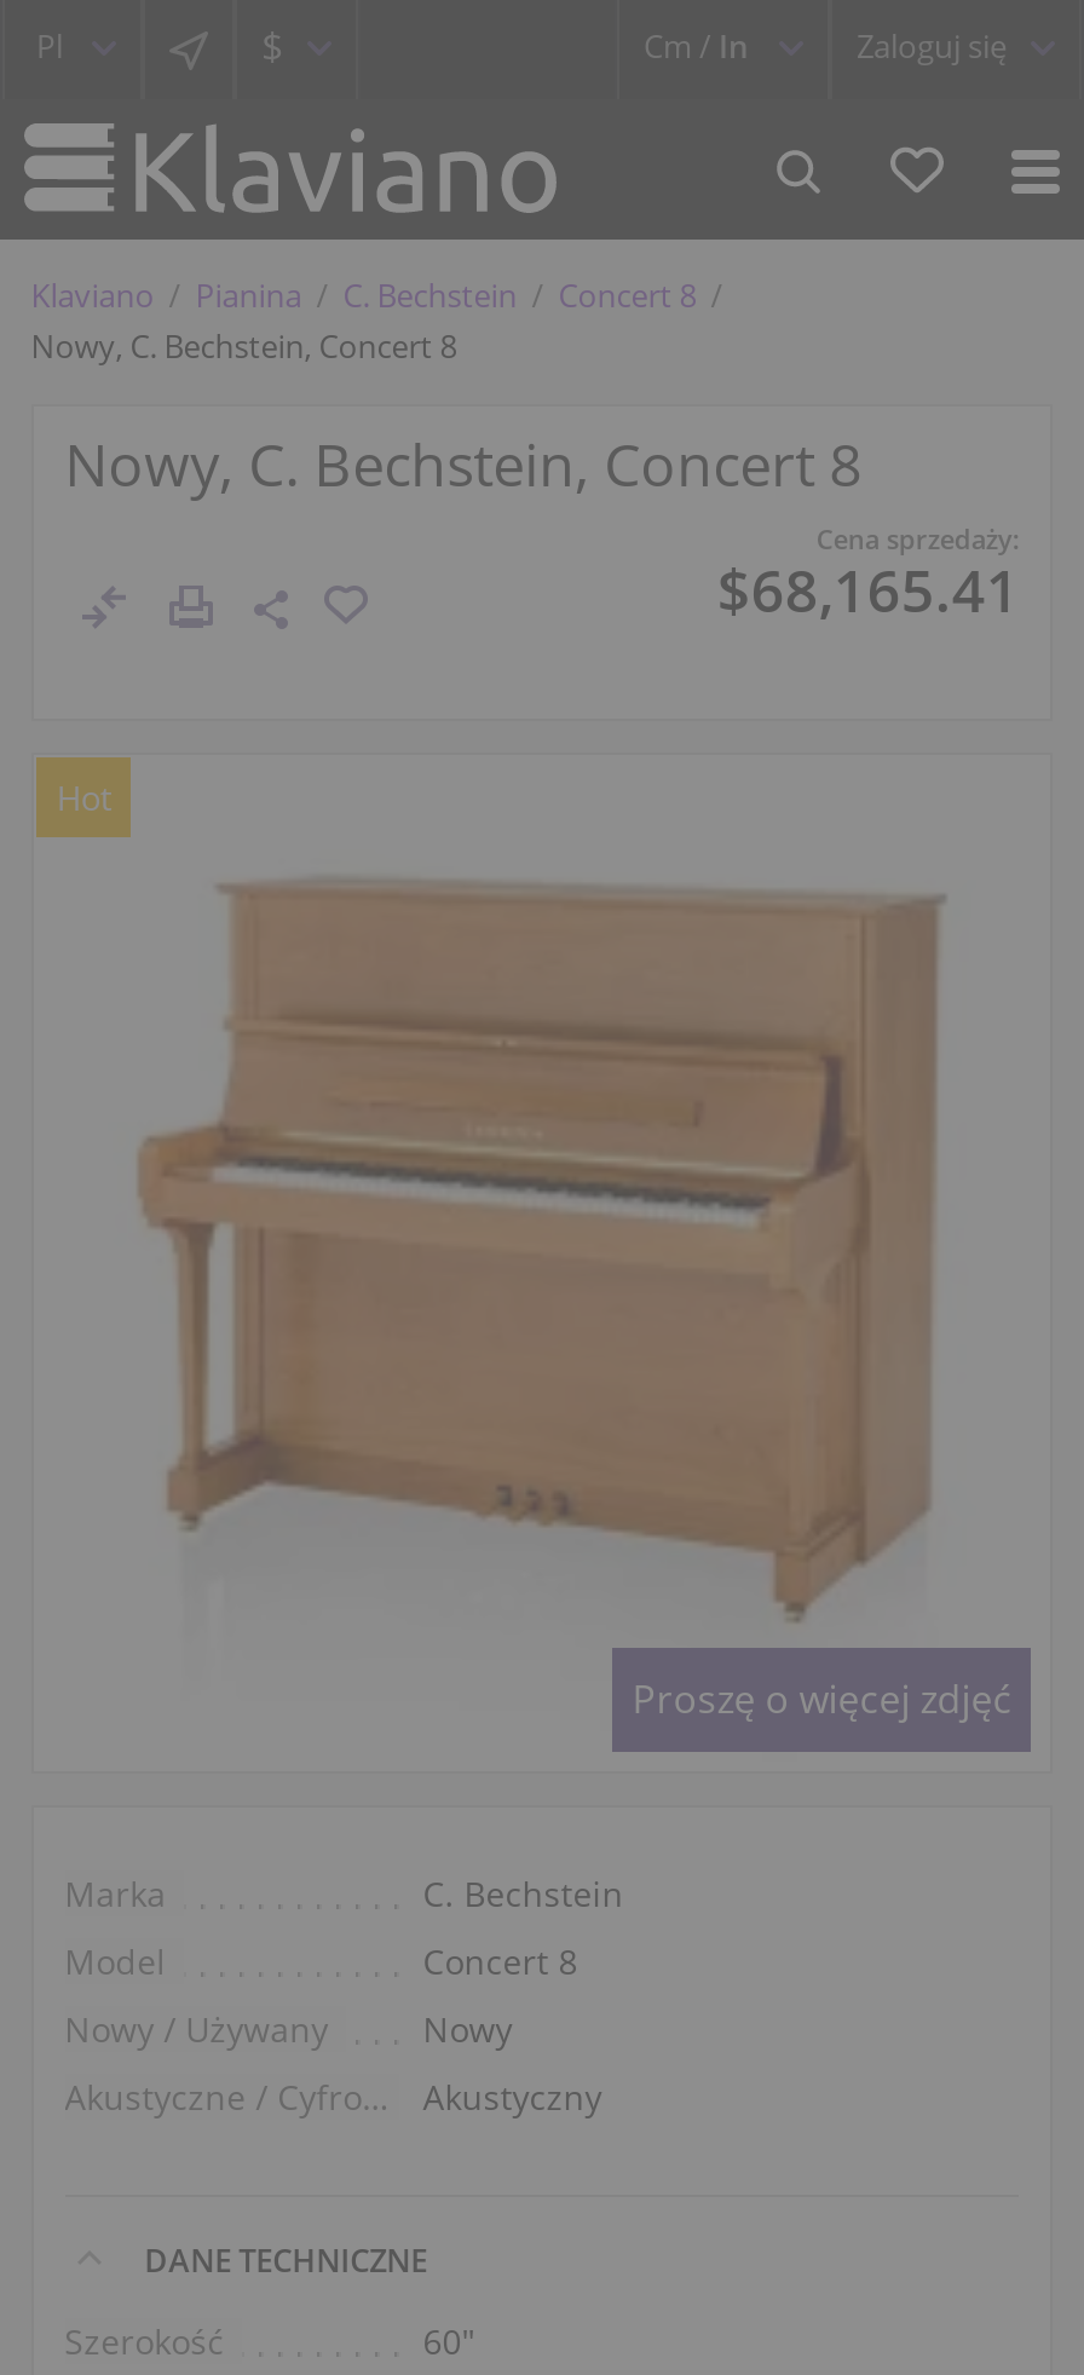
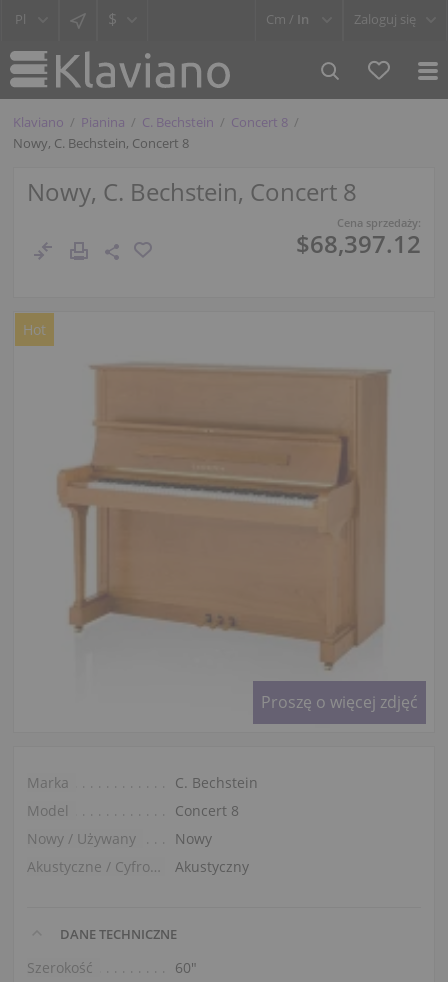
[717,550,1020,630] $68,165.41 -> [296,227,421,260] $68,397.12

